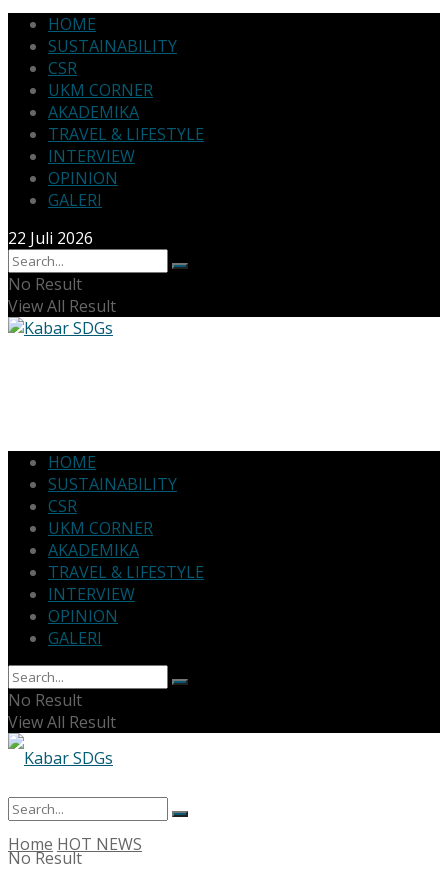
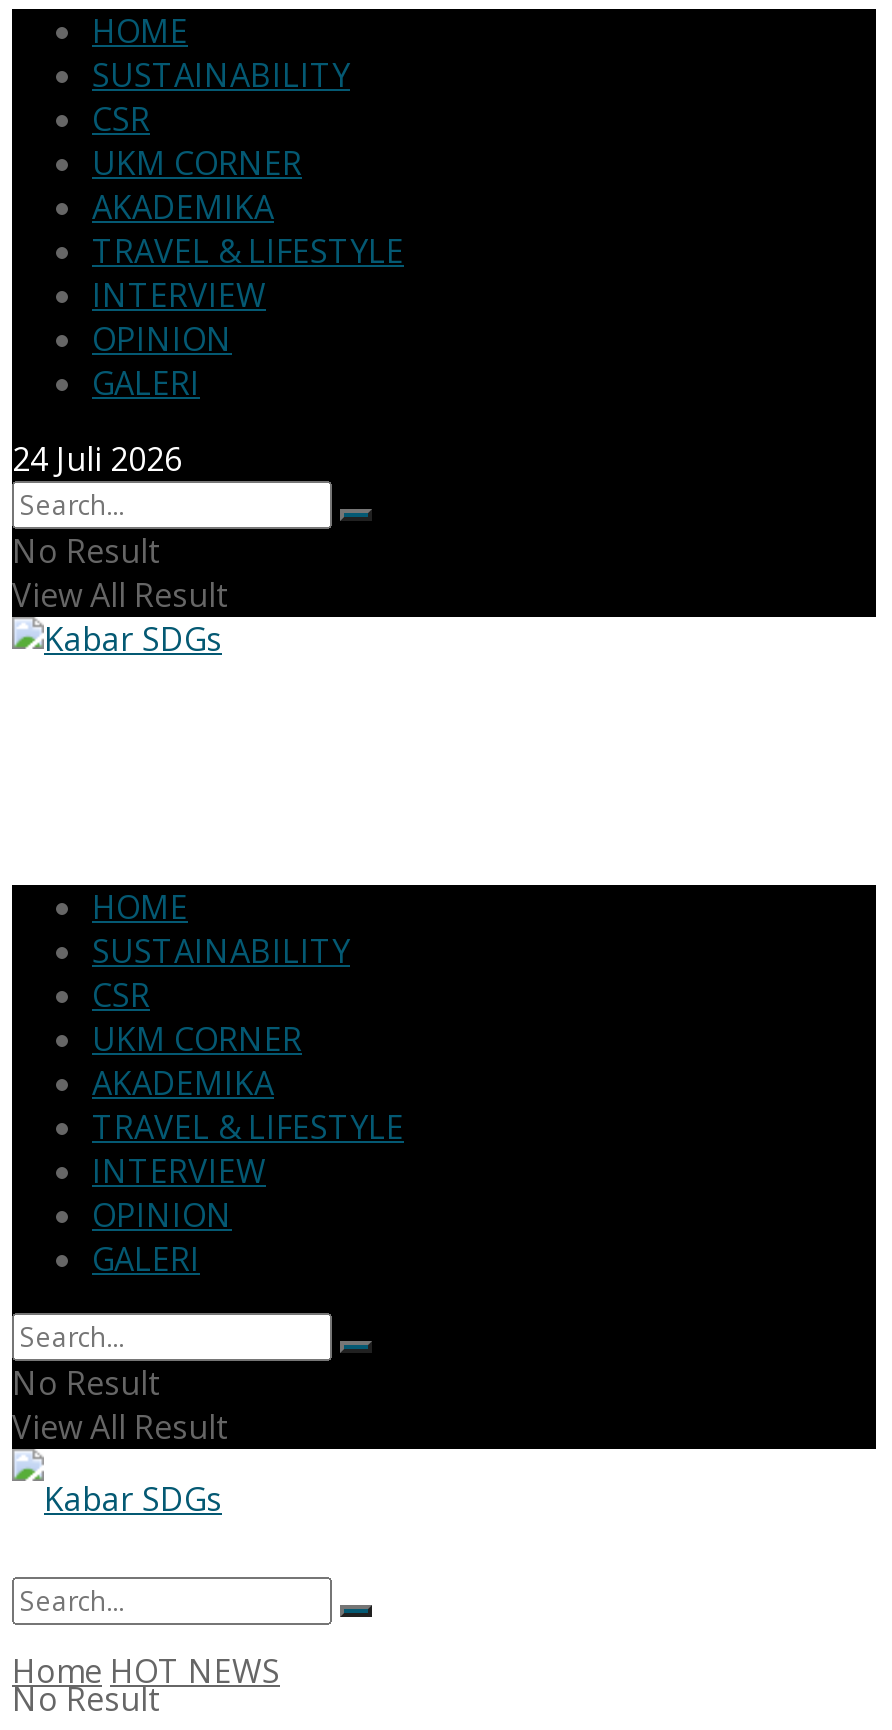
[8,227,93,249] 22 Juli 2026 -> [12,437,182,481] 24 Juli 2026

